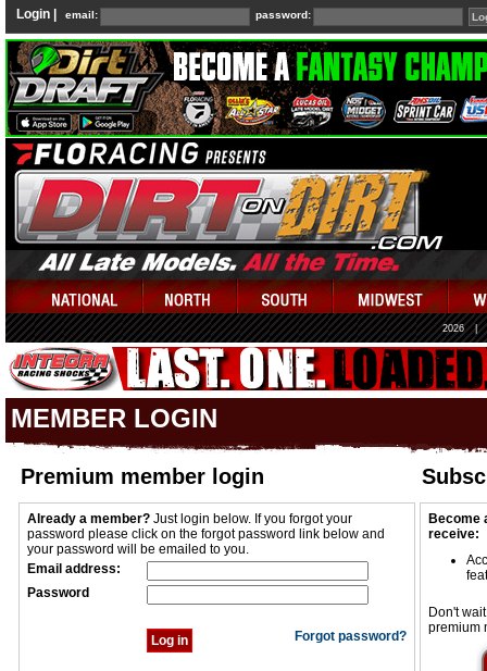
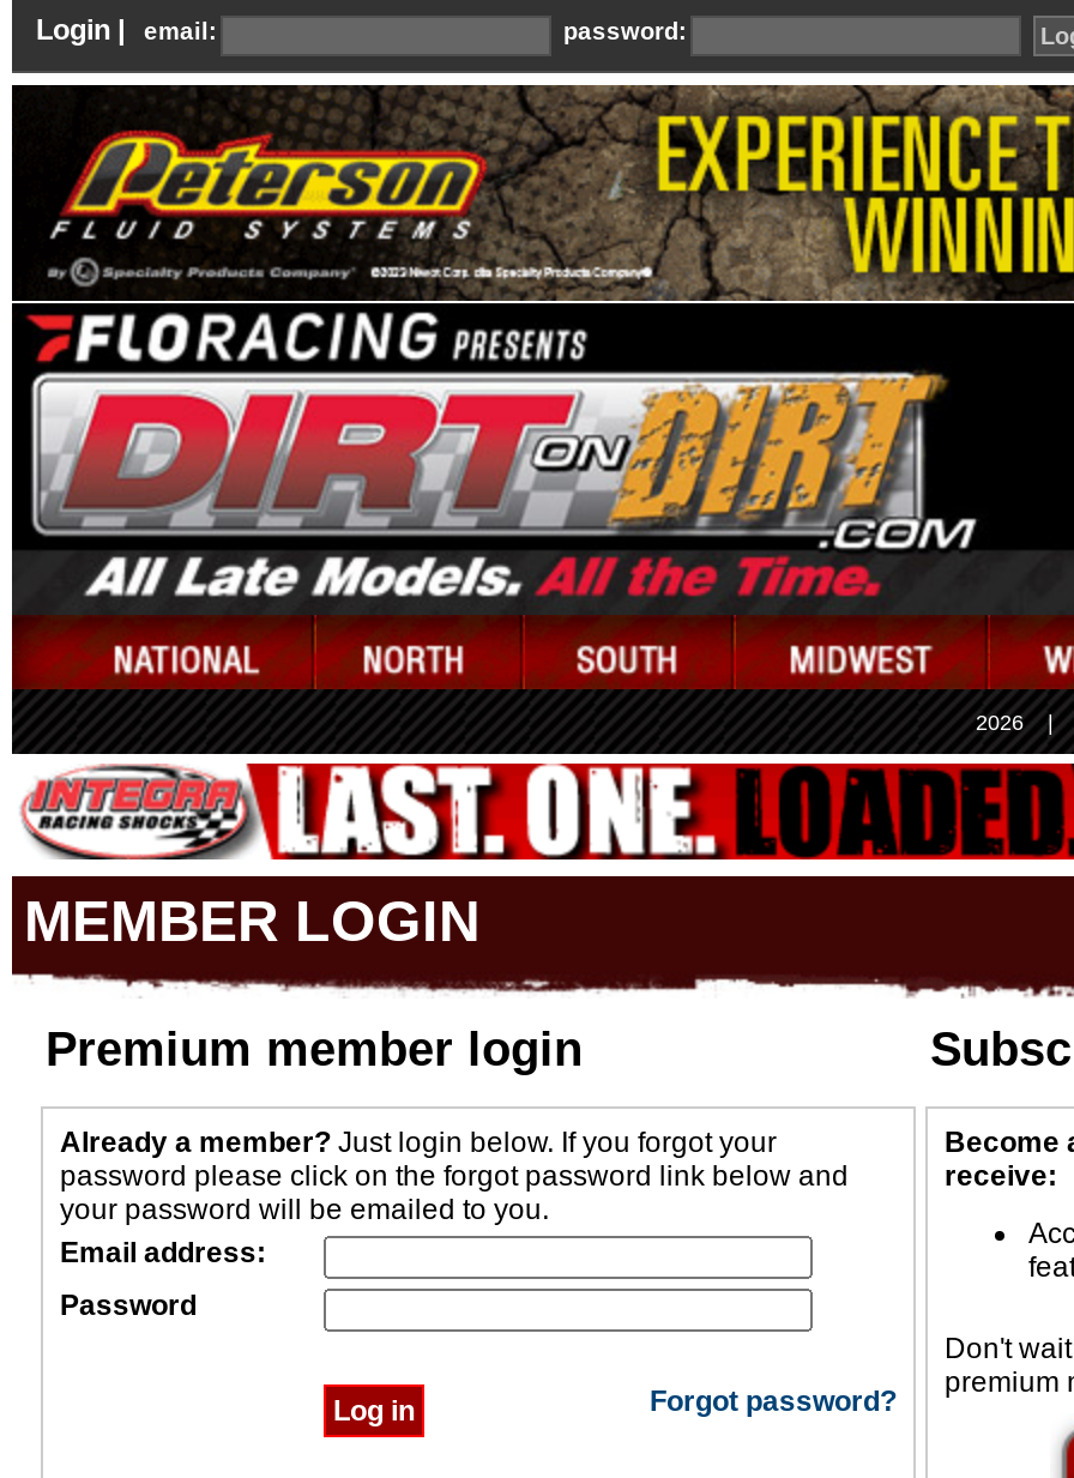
[4,38,484,138] [image] -> [10,83,1067,303] [image]

